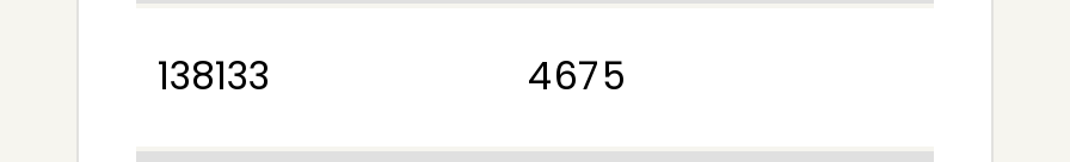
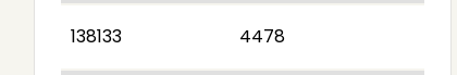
[528,49,626,104] 4675 -> [239,24,285,49] 4478

